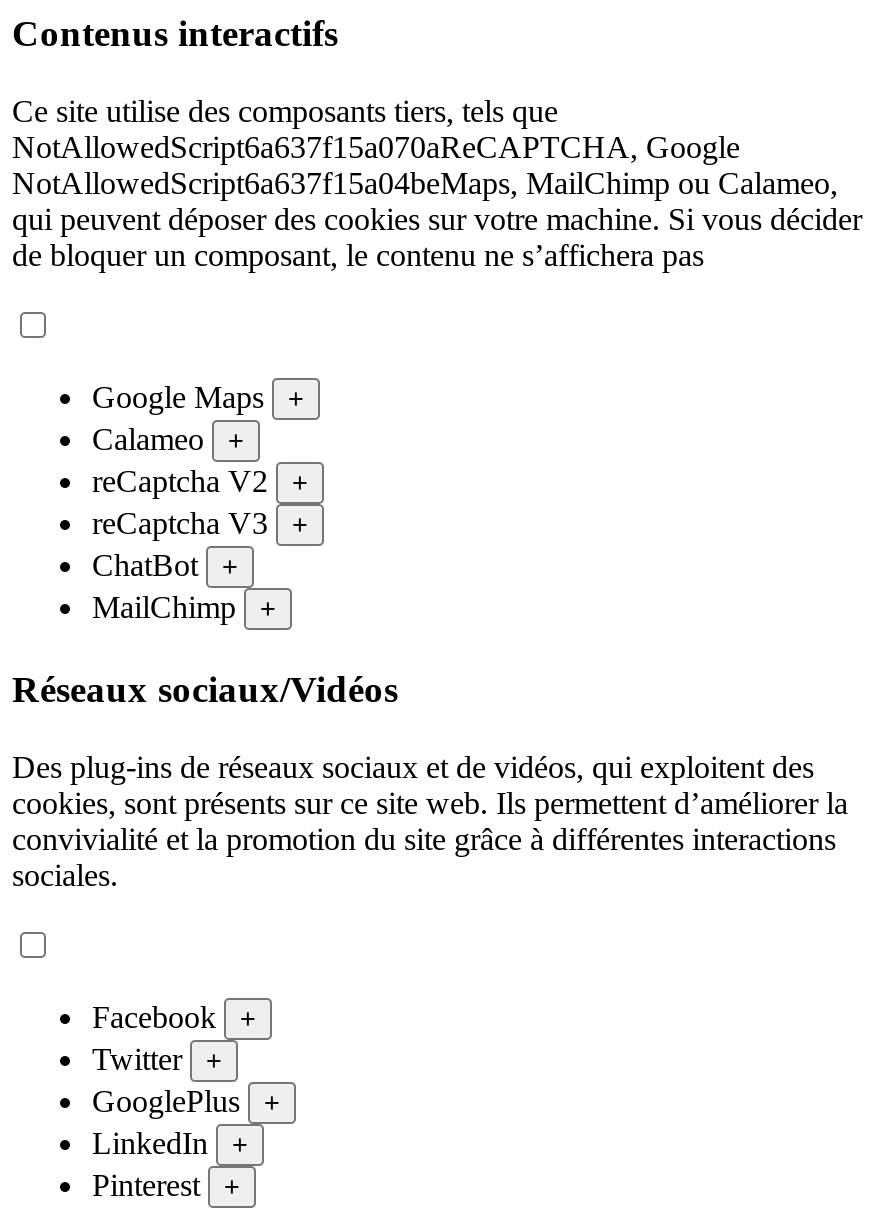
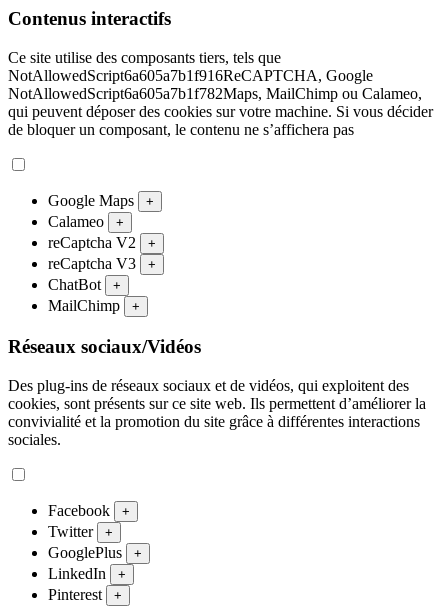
[12,130,740,164] NotAllowedScript6a637f15a070aReCAPTCHA, Google -> [8,67,373,84] NotAllowedScript6a605a7b1f916ReCAPTCHA, Google
[12,166,838,200] NotAllowedScript6a637f15a04beMaps, MailChimp ou Calameo, -> [8,85,422,102] NotAllowedScript6a605a7b1f782Maps, MailChimp ou Calameo,

